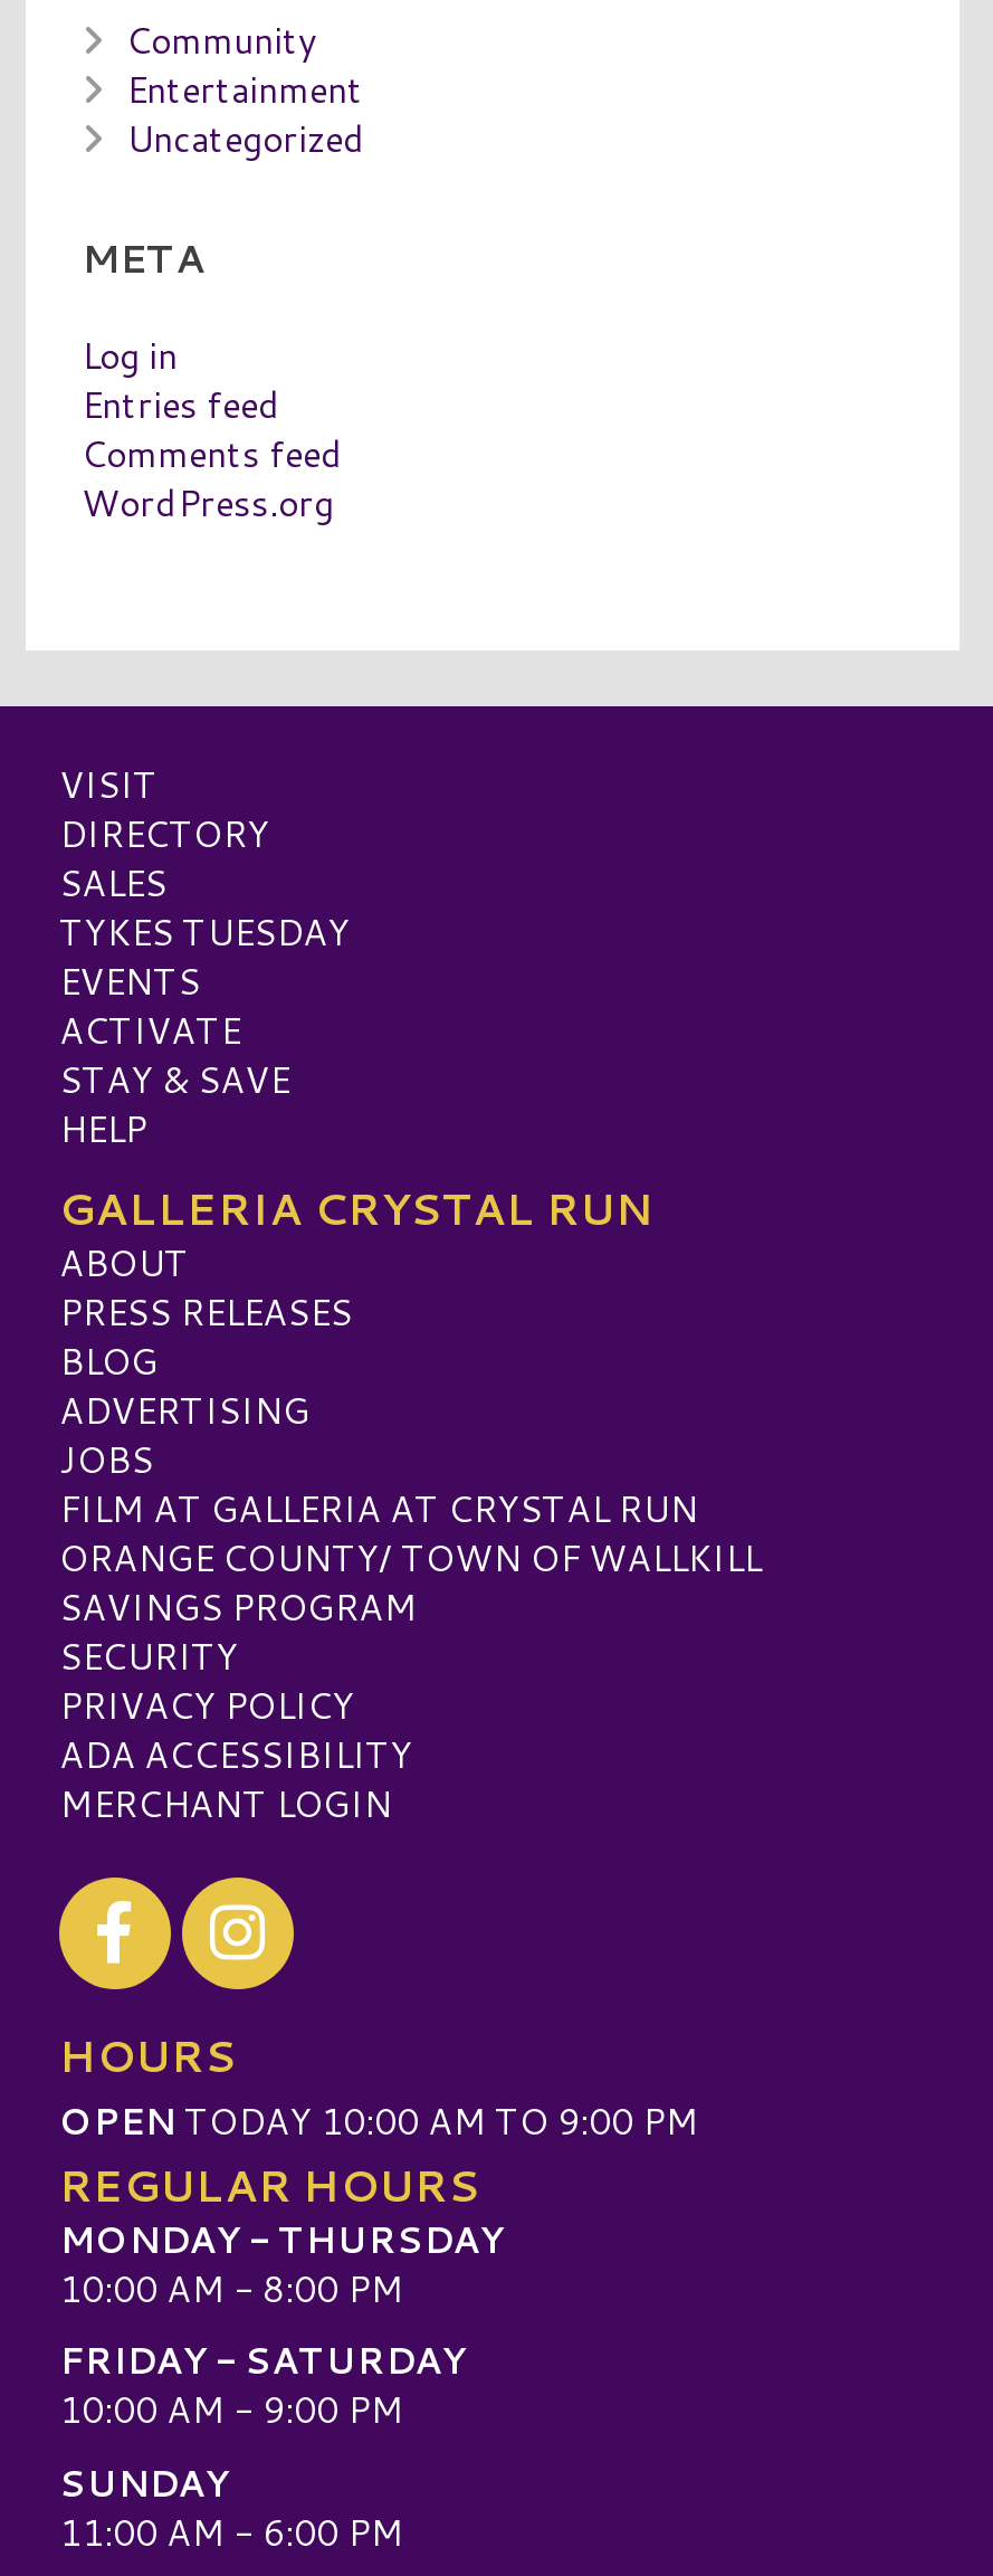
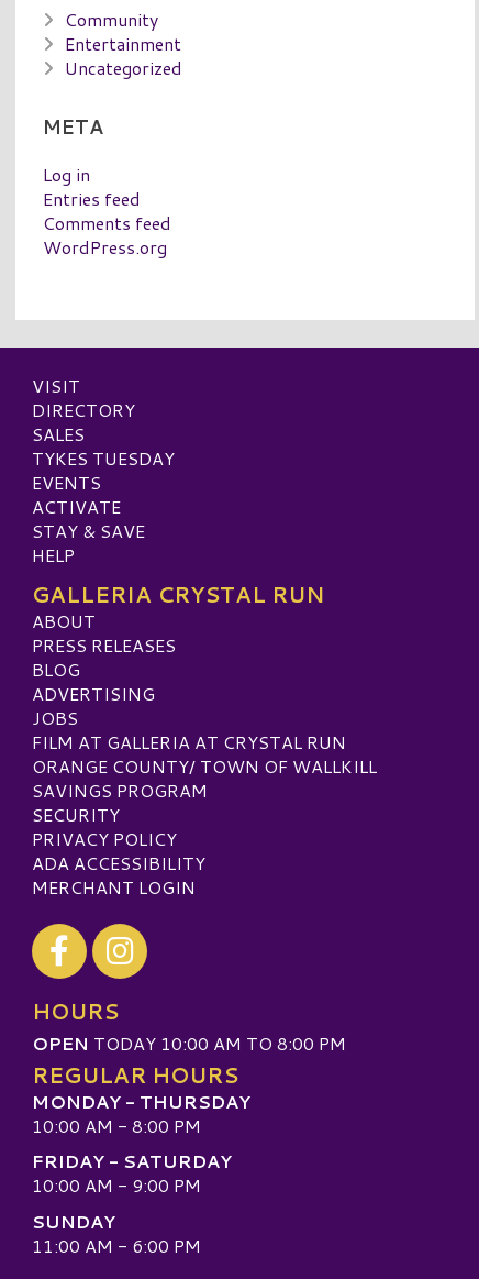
[59,2094,698,2146] OPEN TODAY 10:00 AM TO 9:00 PM -> [32,1030,346,1056] OPEN TODAY 10:00 AM TO 8:00 PM

